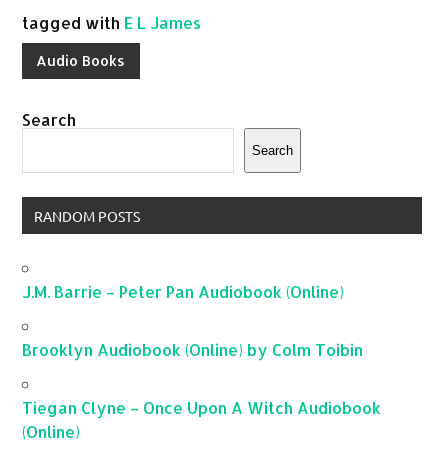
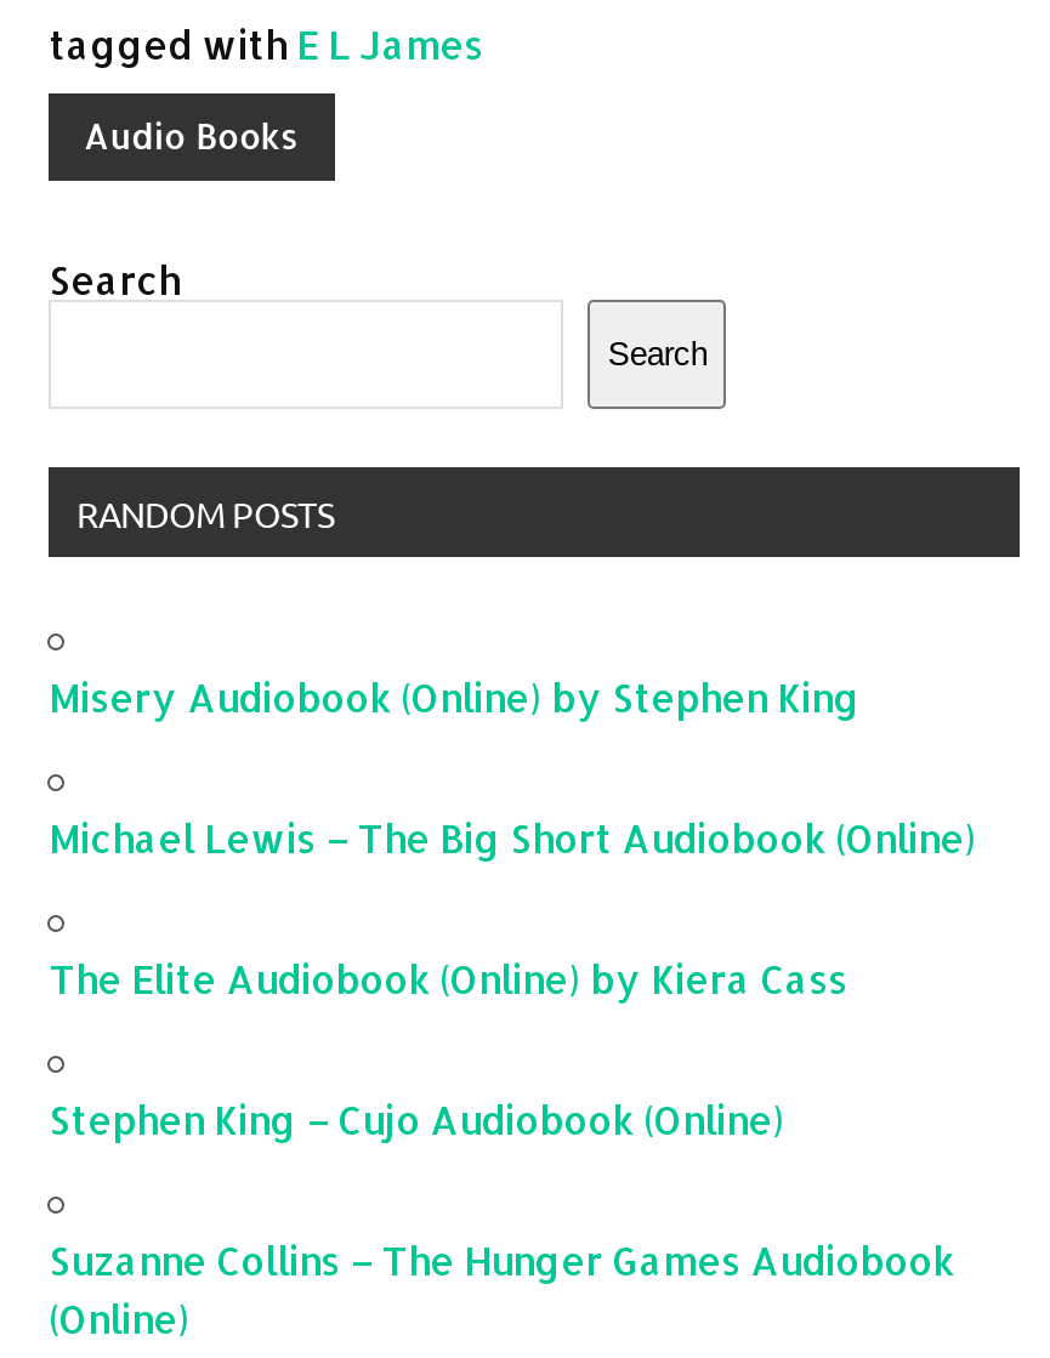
[22,281,381,418] J.M. Barrie – Peter Pan Audiobook (Online) | Brooklyn Audiobook (Online) by Colm Toibin | Tiegan Clyne – Once Upon A Witch Audiobook -> [49,670,976,1284] Misery Audiobook (Online) by Stephen King | Michael Lewis – The Big Short Audiobook (Online) | The Elite Audiobook (Online) by Kiera Cass | Stephen King – Cujo Audiobook (Online) | Suzanne Collins – The Hunger Games Audiobook

